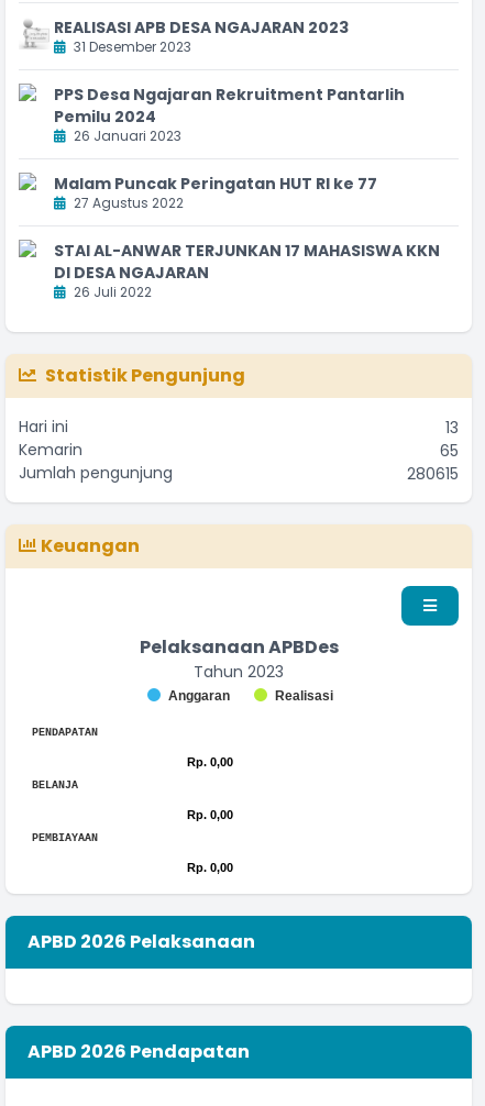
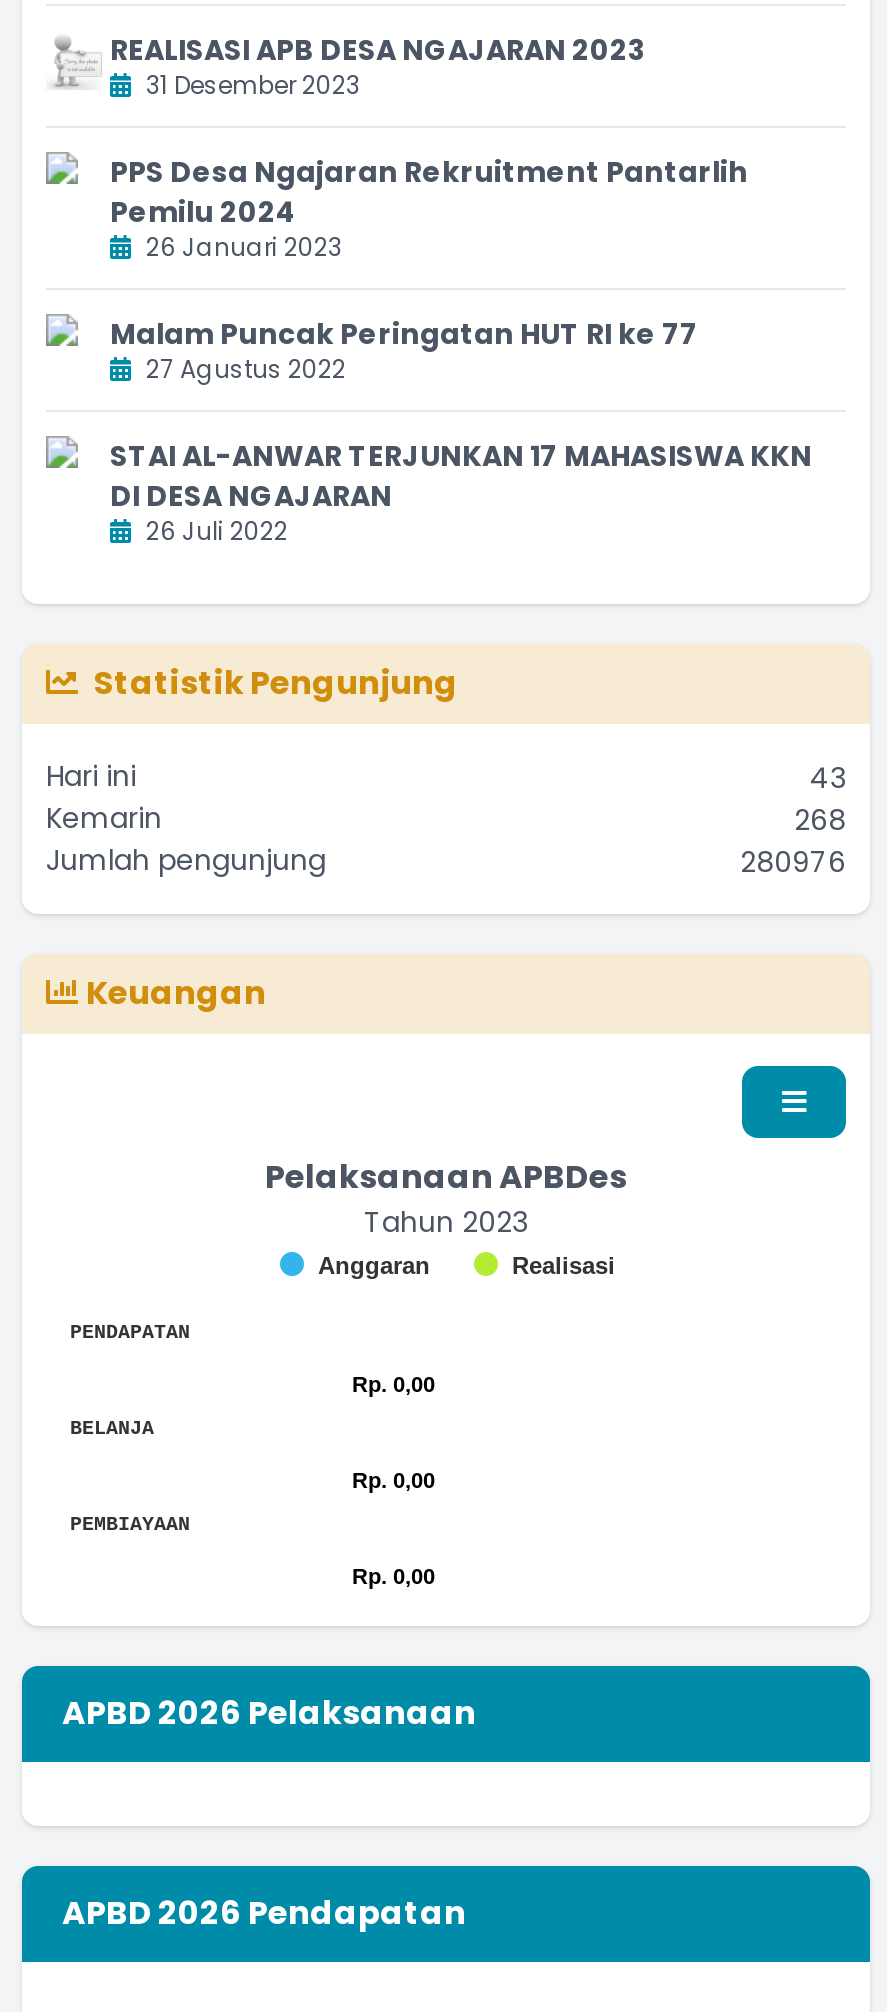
[445,416,459,438] 13 -> [810,758,846,798] 43
[440,440,459,462] 65 -> [794,800,846,840] 268
[407,463,459,485] 280615 -> [740,842,846,882] 280976

